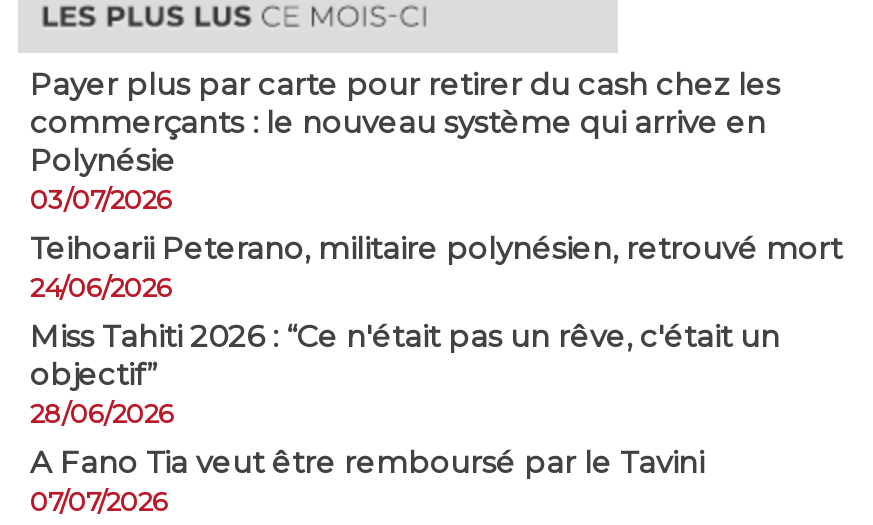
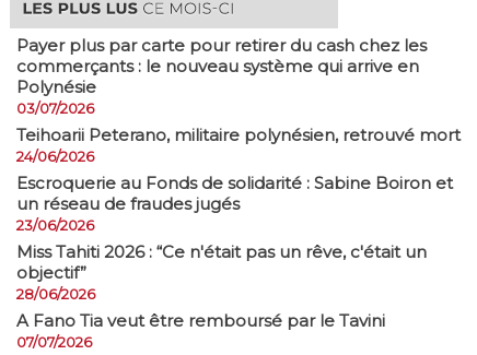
none -> [16,173,453,234] Escroquerie au Fonds de solidarité : Sabine Boiron et | un réseau de fraudes jugés | 23/06/2026

